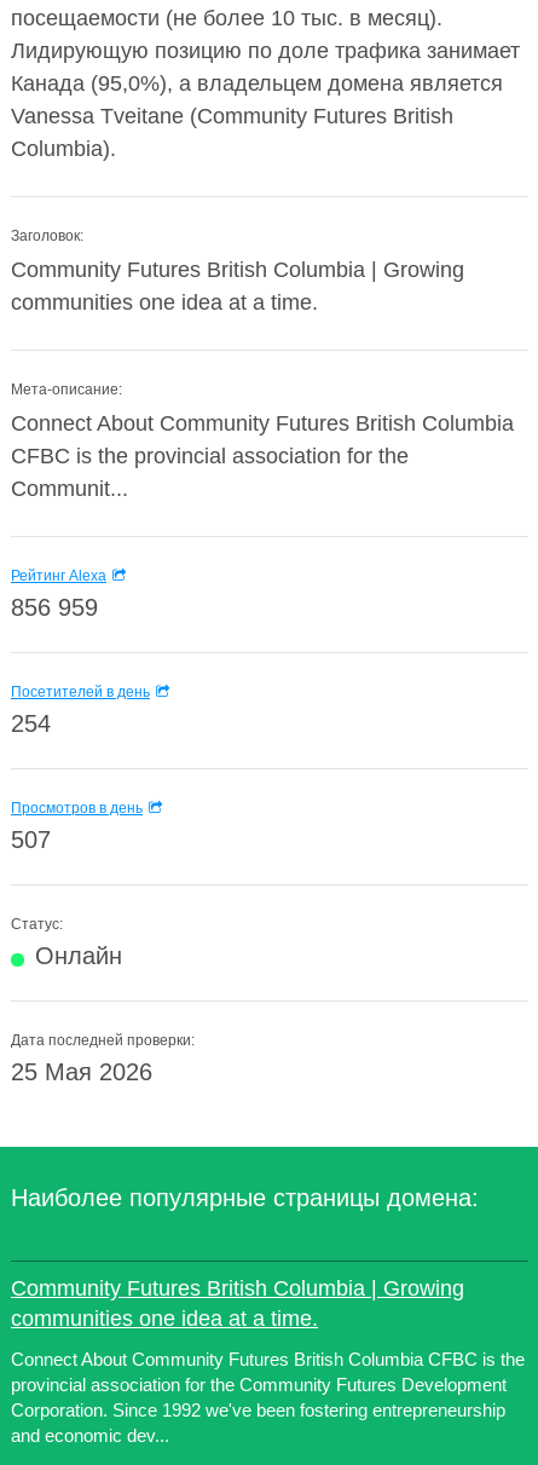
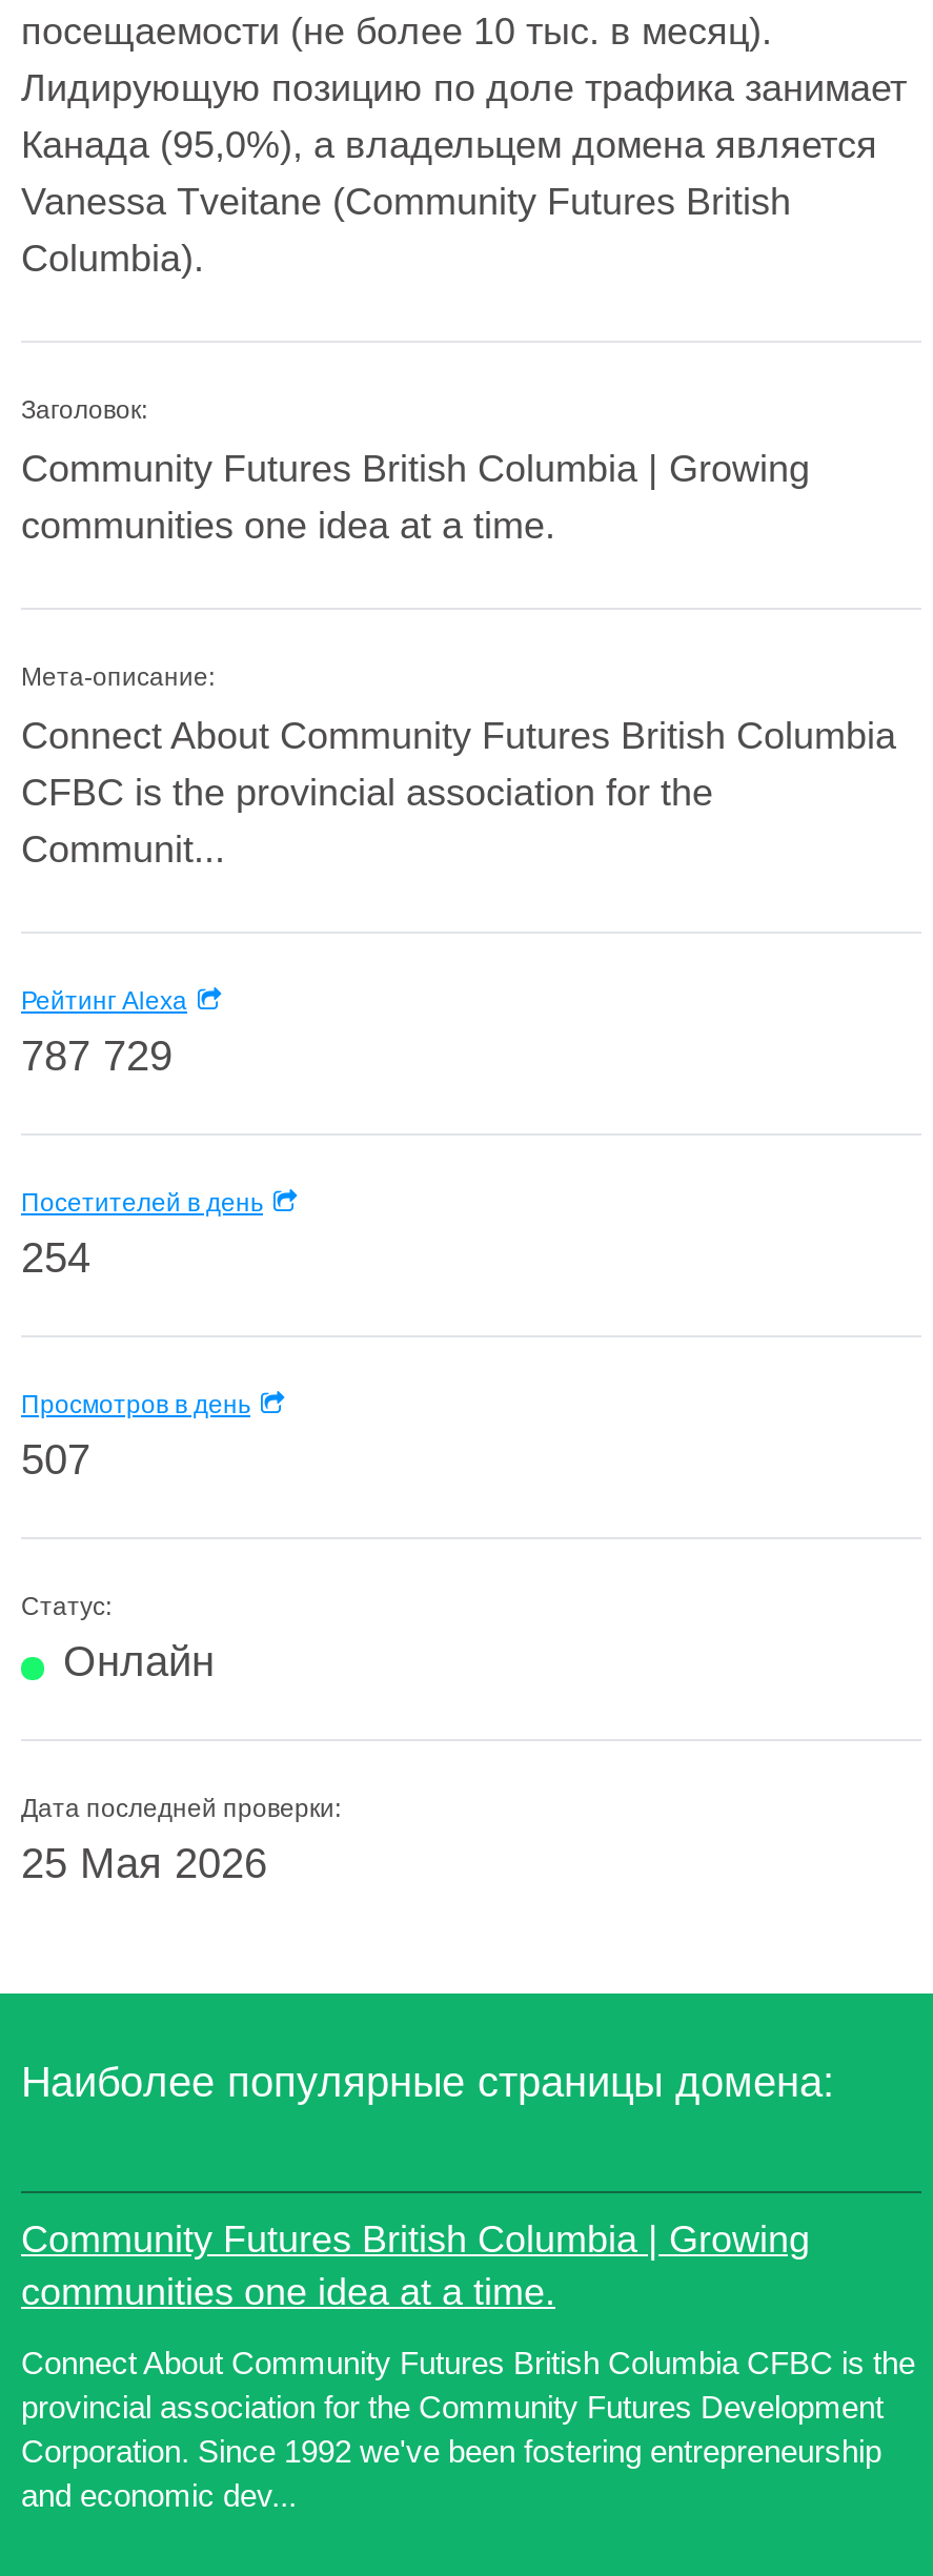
[11,594,98,621] 856 959 -> [21,1033,173,1079] 787 729

